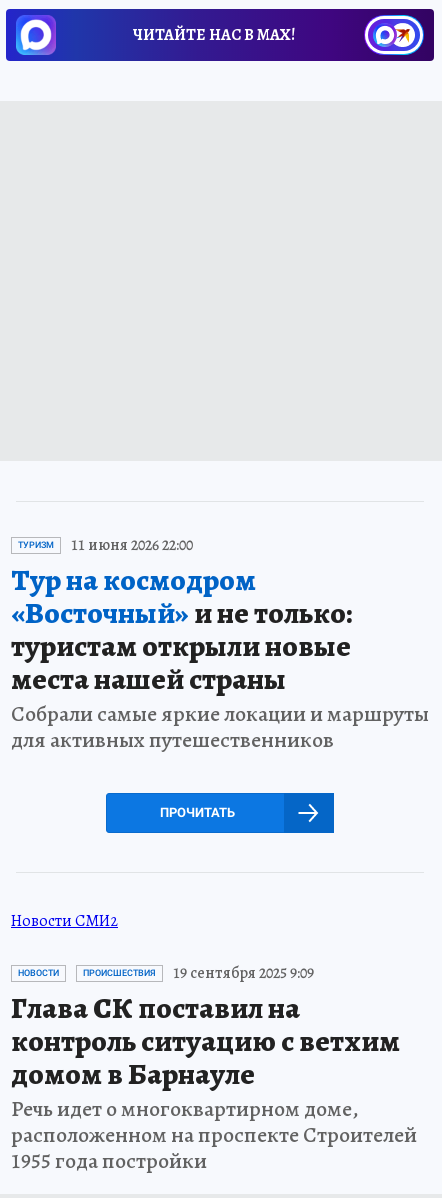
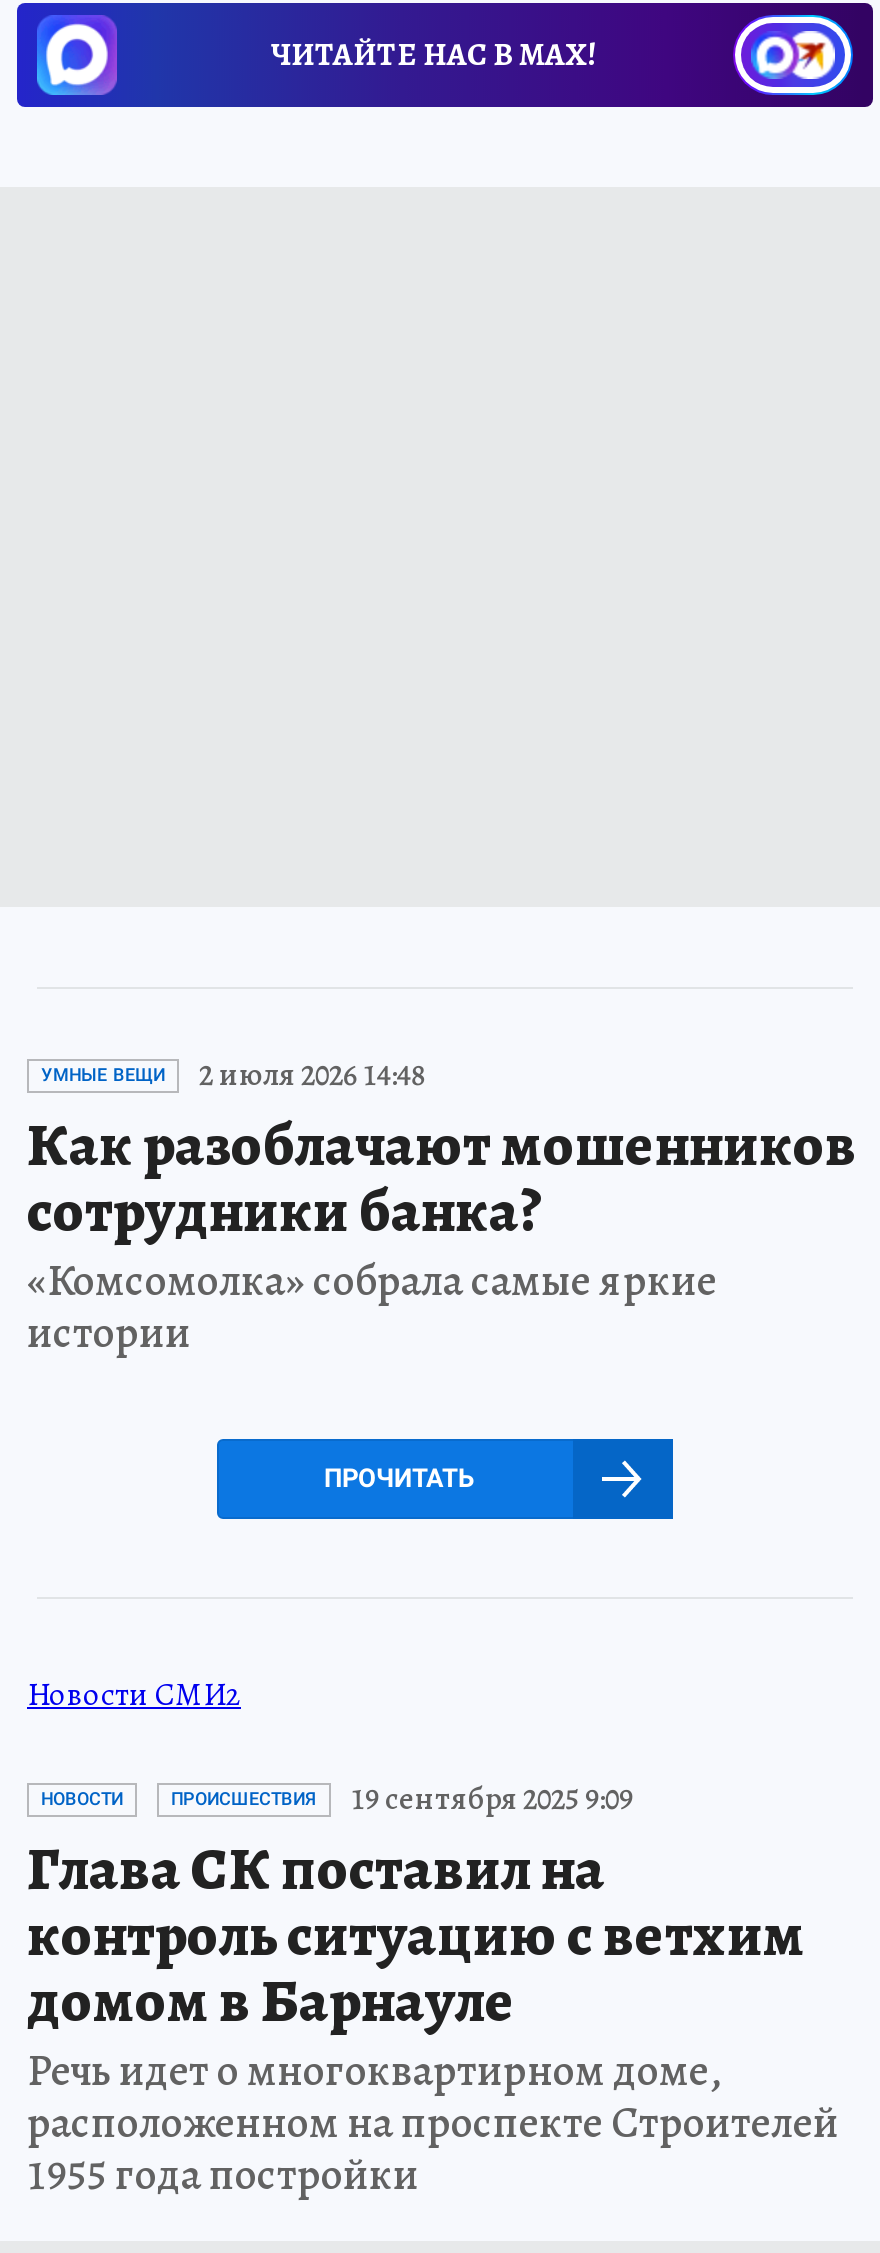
[11,534,429,755] ТУРИЗМ | 11 июня 2026 22:00 | Тур на космодром | «Восточный»и не только: | туристам открыли новые | места нашей страны | Собрали самые яркие локации и маршруты | для активных путешественников -> [27,1053,857,1363] УМНЫЕ ВЕЩИ | 2 июля 2026 14:48 | Как разоблачают мошенников | сотрудники банка? | «Комсомолка» собрала самые яркие | истории

